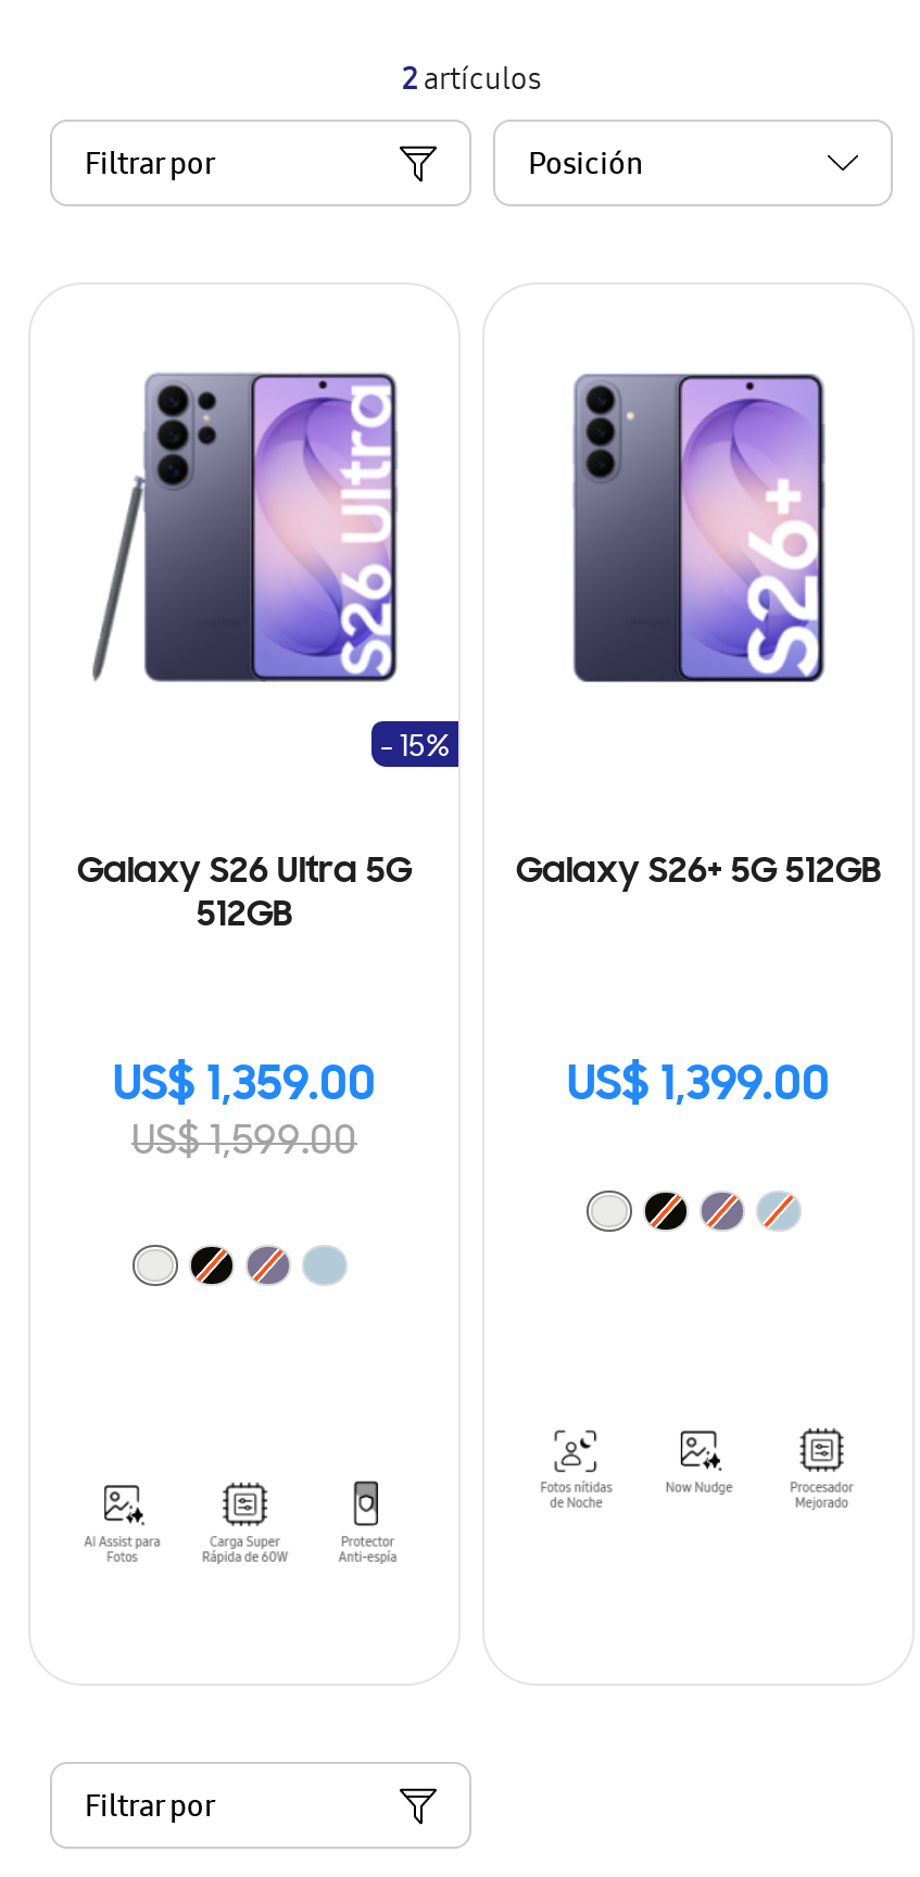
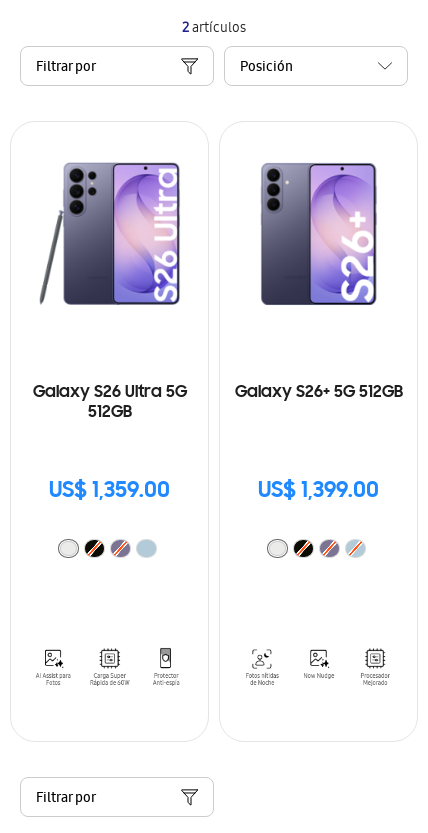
[380,731,450,764] - 15% -> none
[131,1120,357,1164] US$ 1,599.00 -> none

